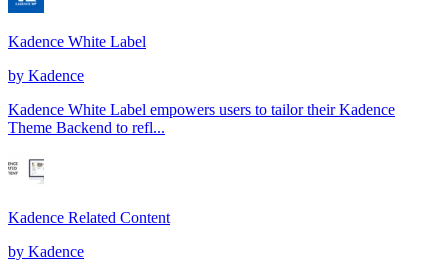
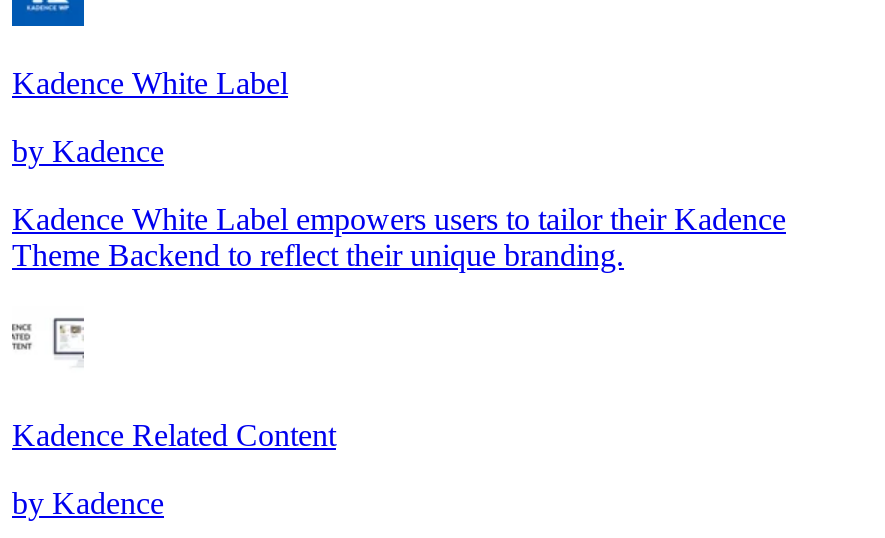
[8,119,165,136] Theme Backend to refl... -> [12,237,624,271] Theme Backend to reflect their unique branding.

